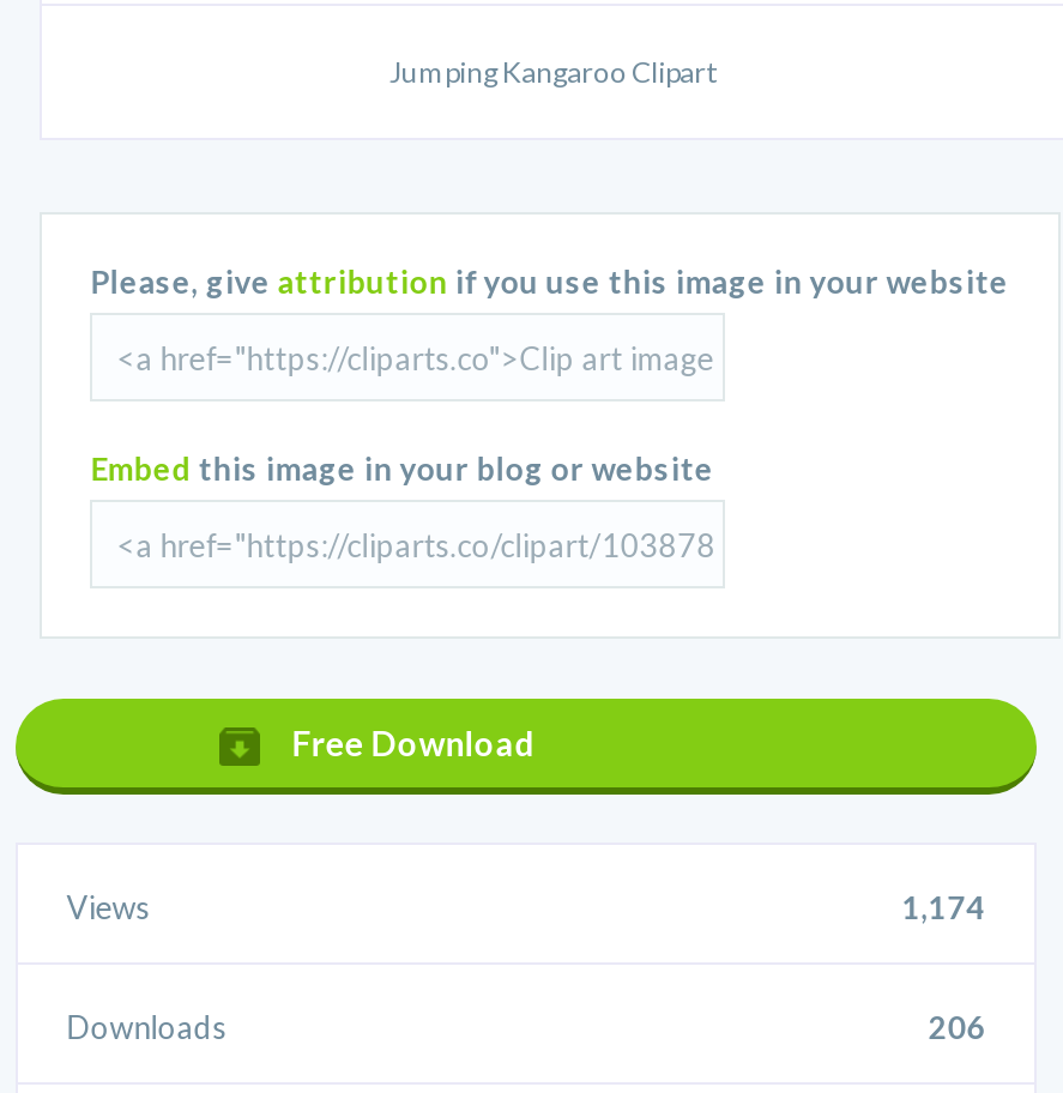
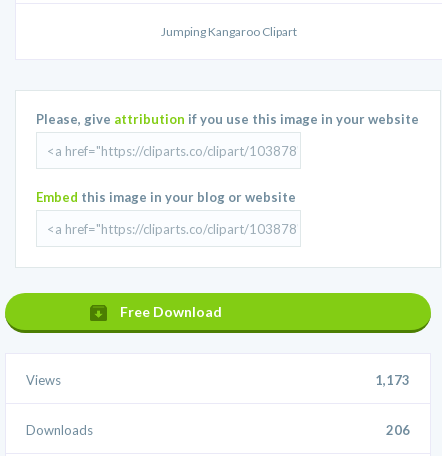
[902,889,986,927] 1,174 -> [375,372,410,388] 1,173

